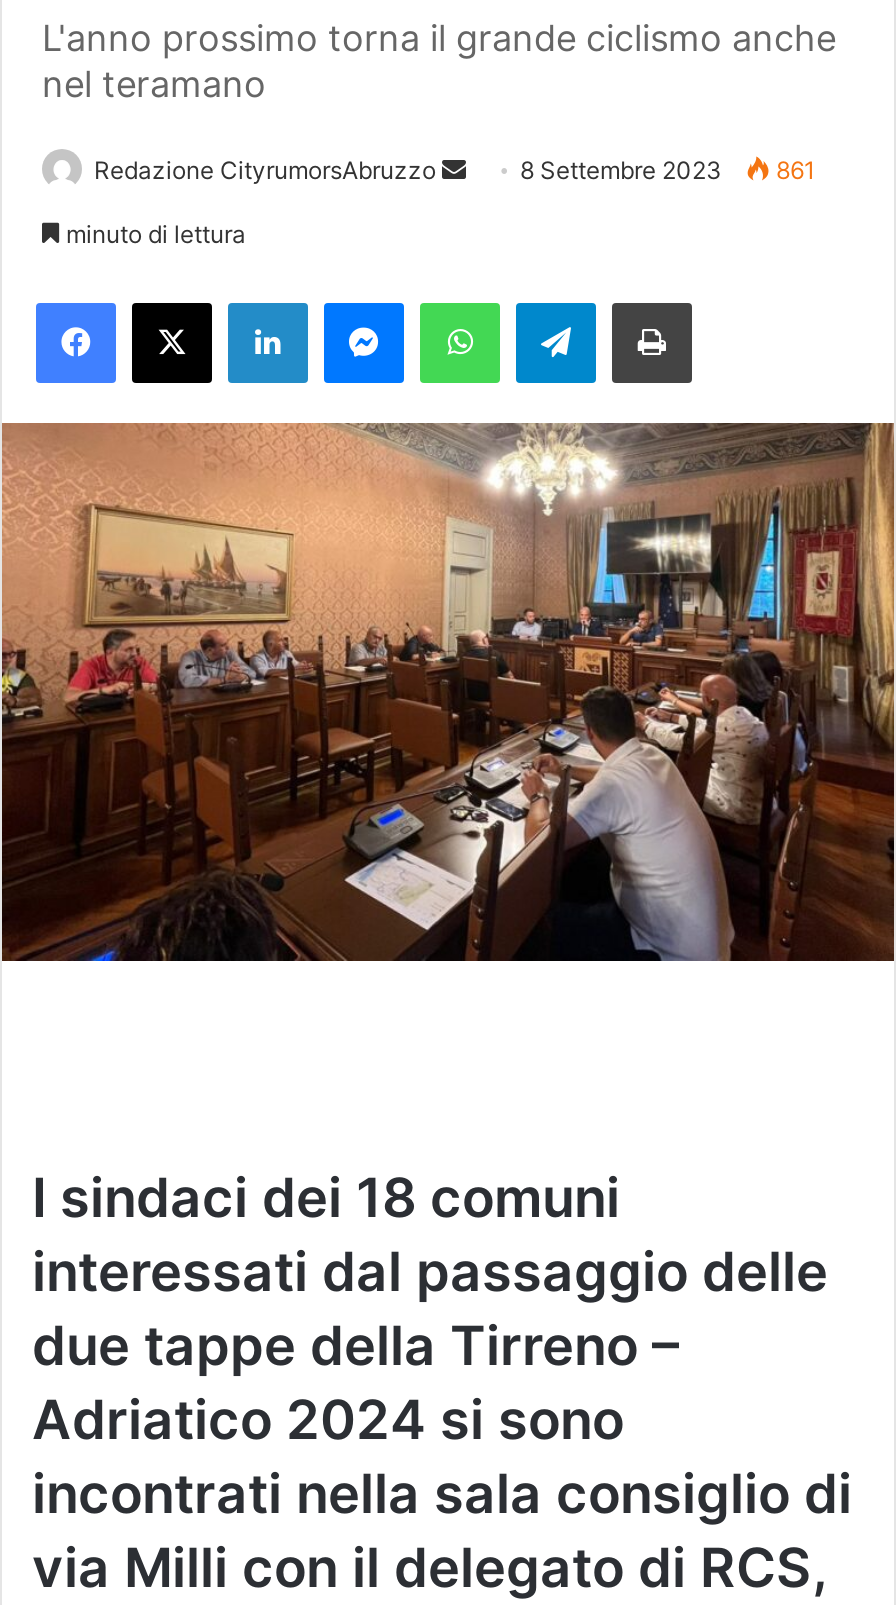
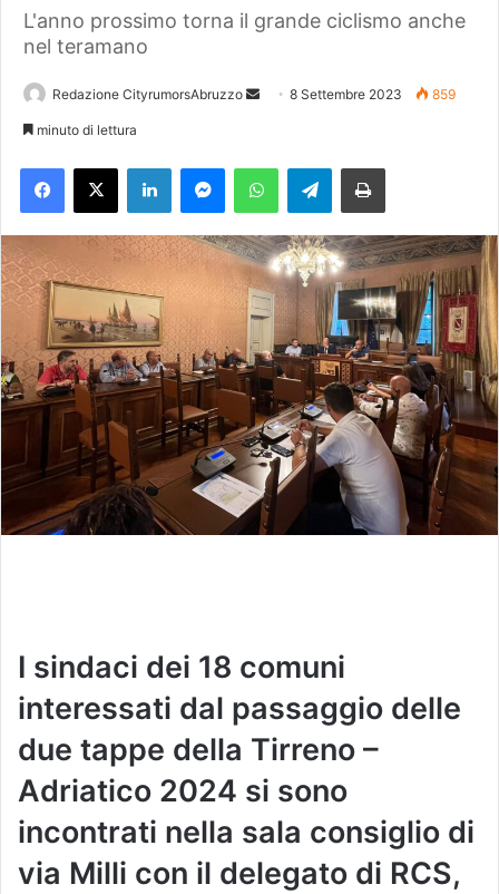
[770,156,816,186] 861 -> [429,86,456,103] 859

